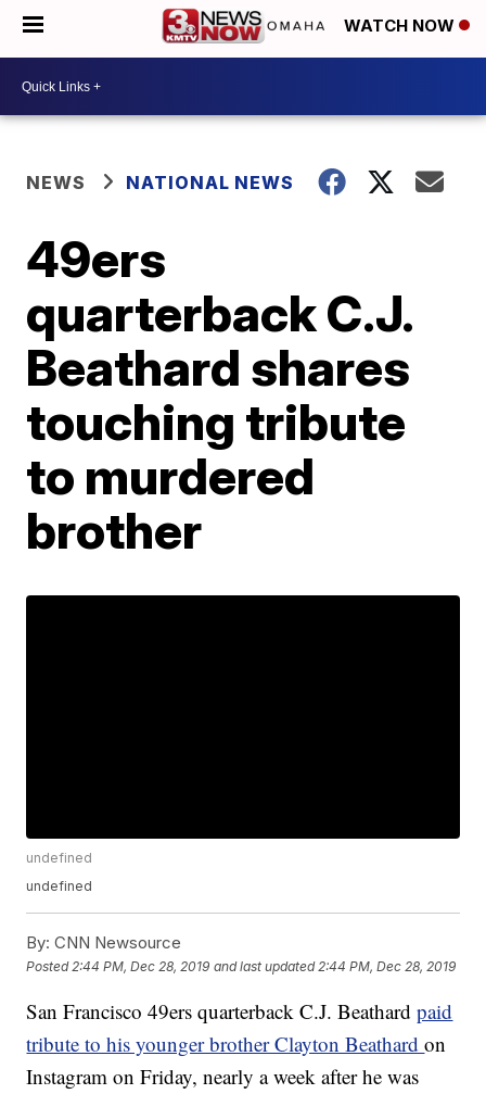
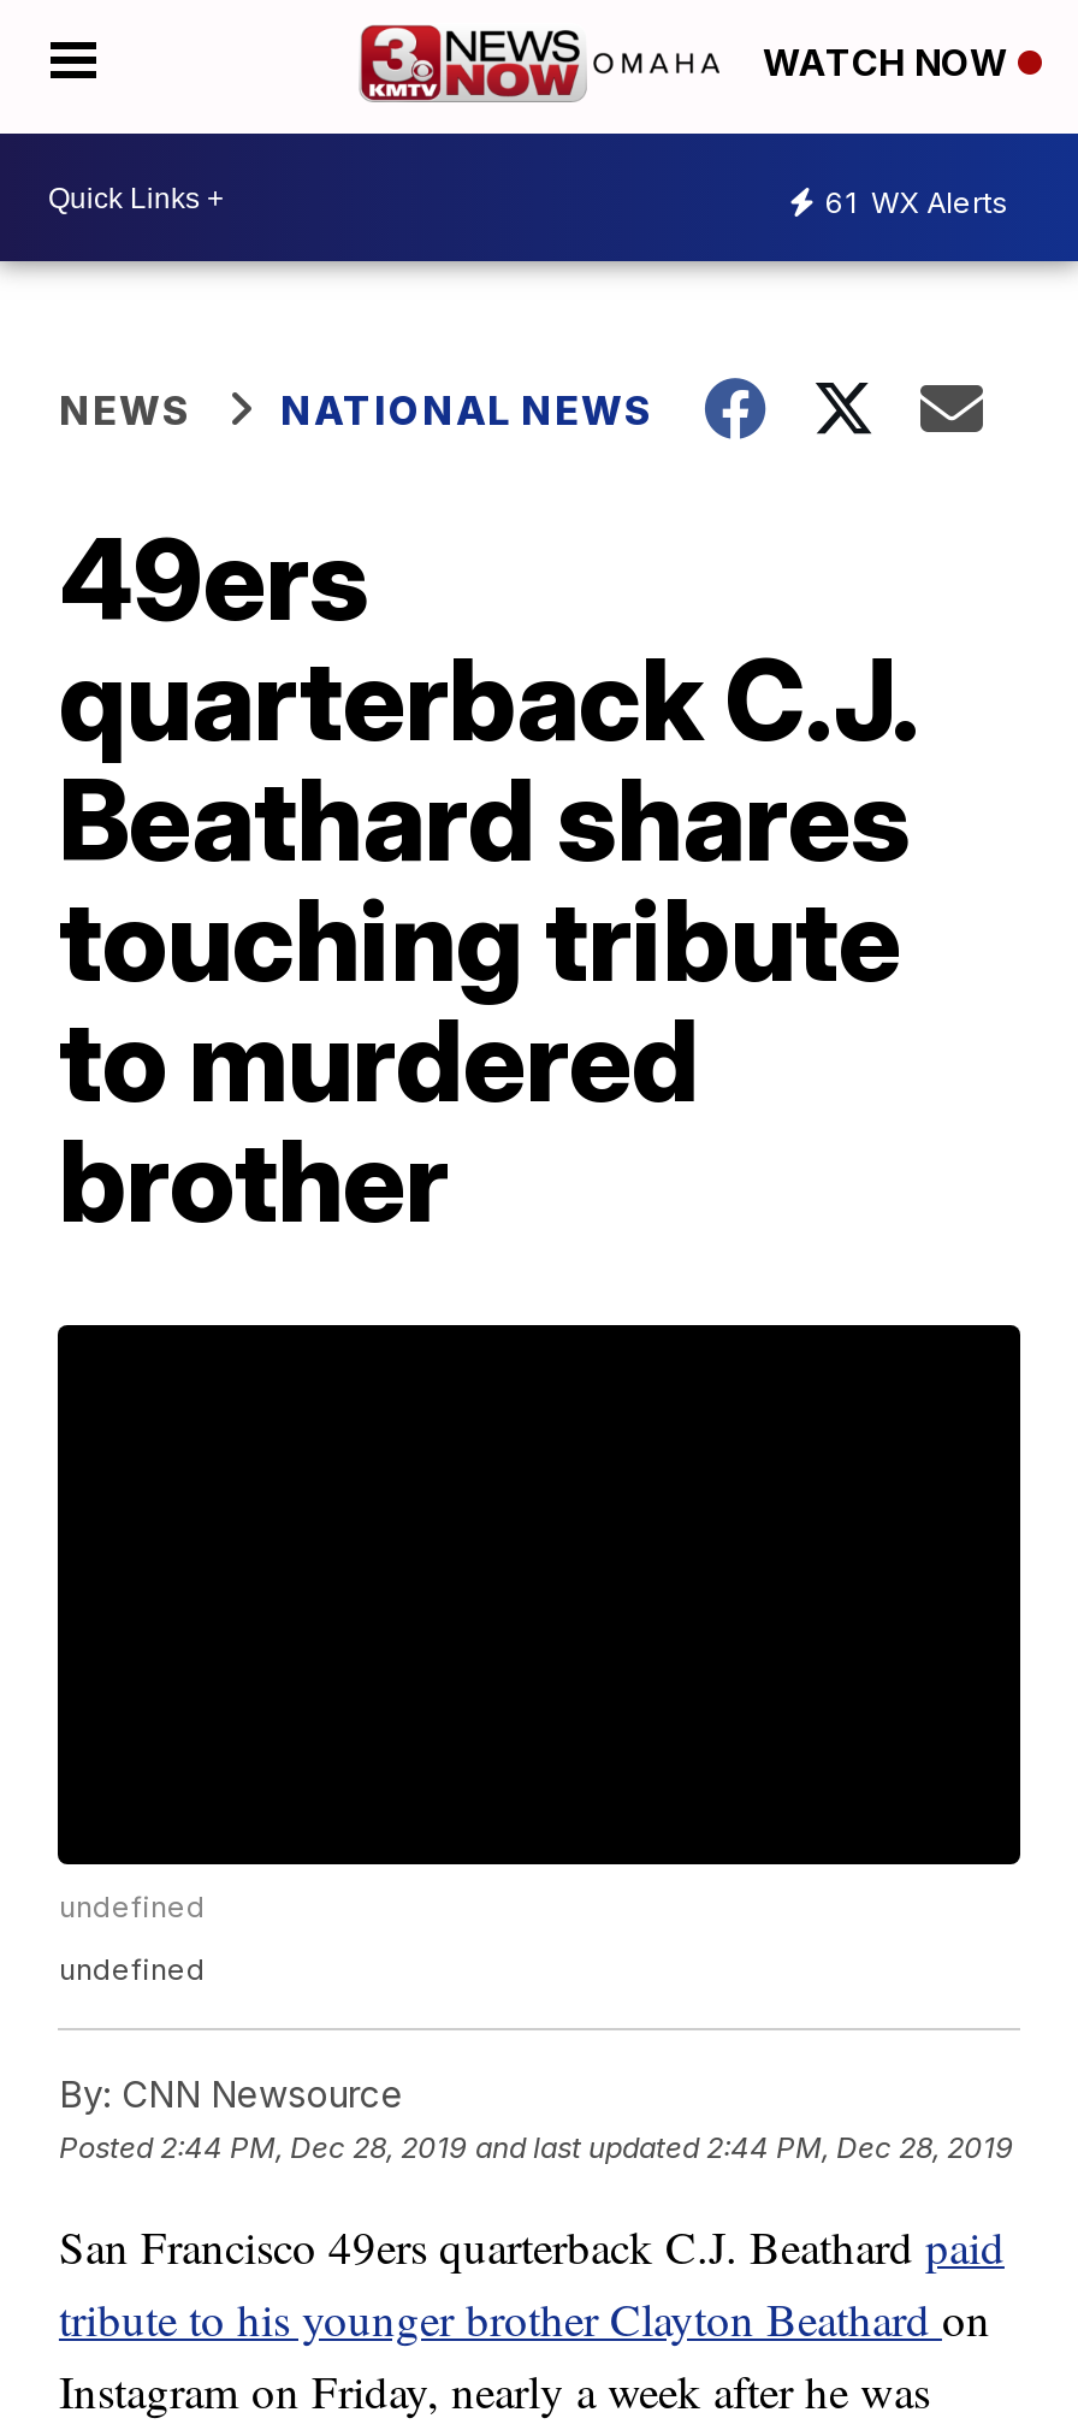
none -> [825,183,1008,219] 61 WX Alerts

